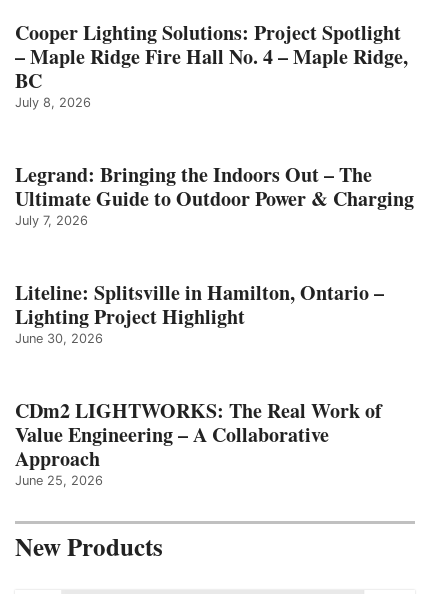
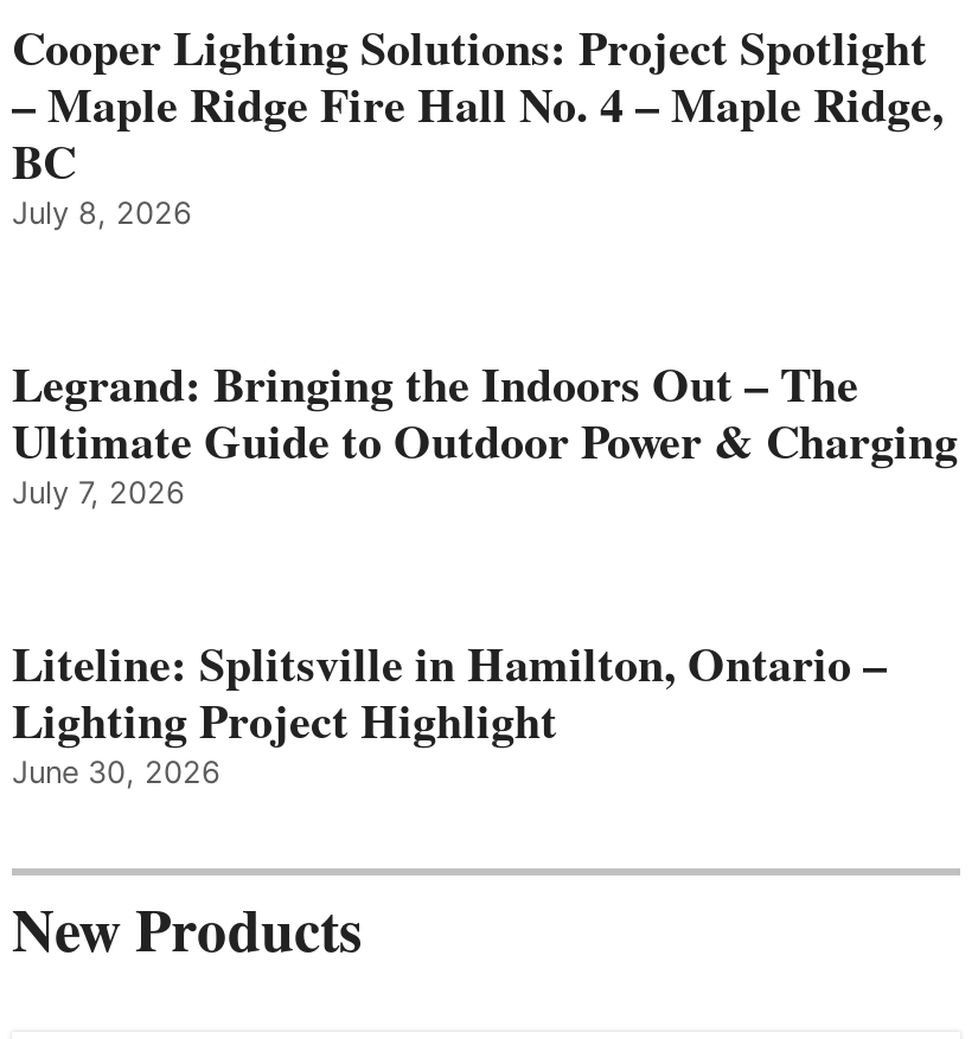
[15,396,382,488] CDm2 LIGHTWORKS: The Real Work of | Value Engineering – A Collaborative | Approach | June 25, 2026 -> none

